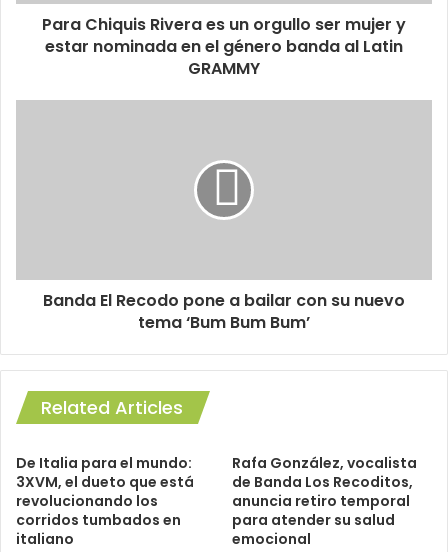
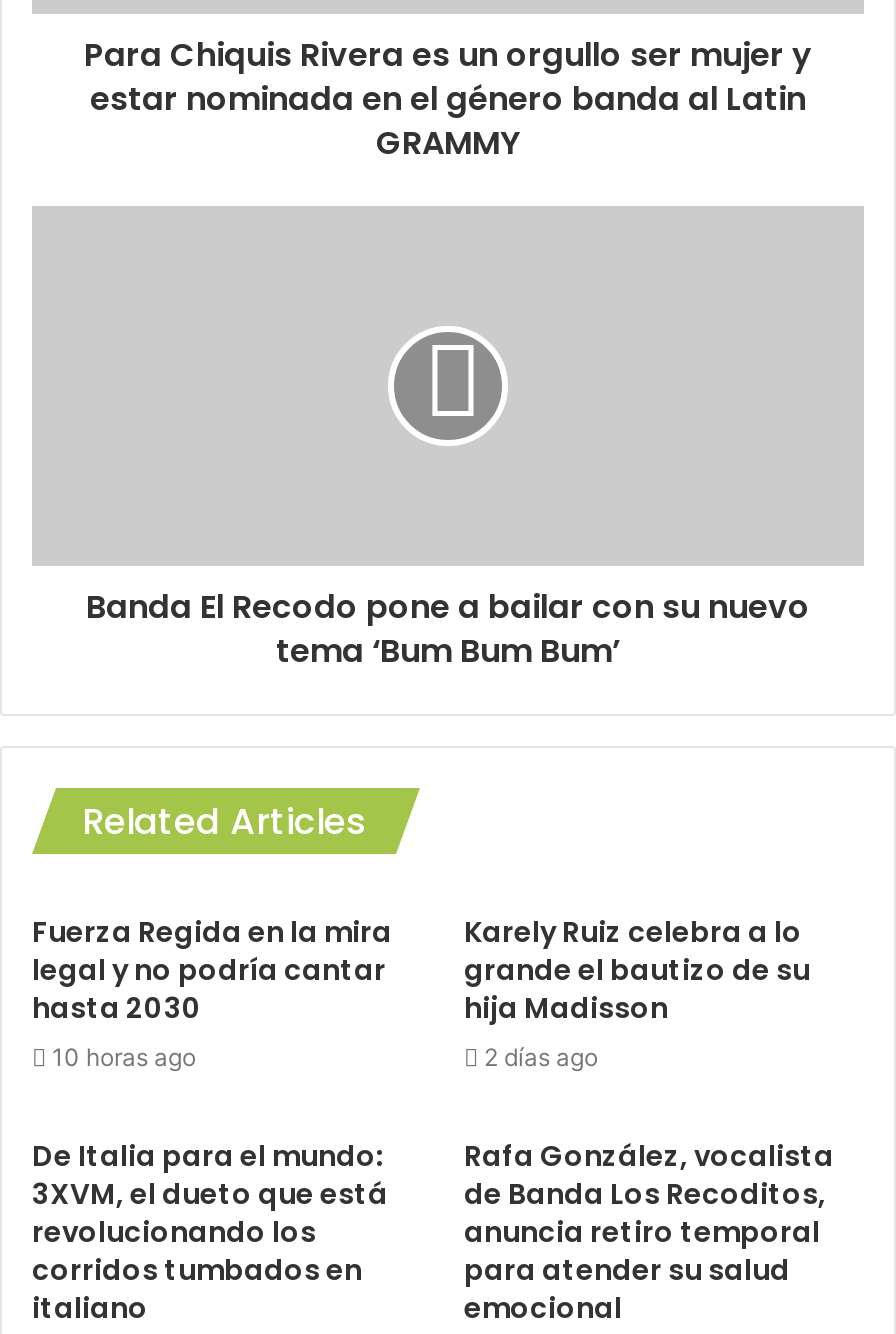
none -> [32,911,392,1071] Fuerza Regida en la mira | legal y no podría cantar | hasta 2030 | 10 horas ago
none -> [464,911,810,1071] Karely Ruiz celebra a lo | grande el bautizo de su | hija Madisson | 2 días ago

